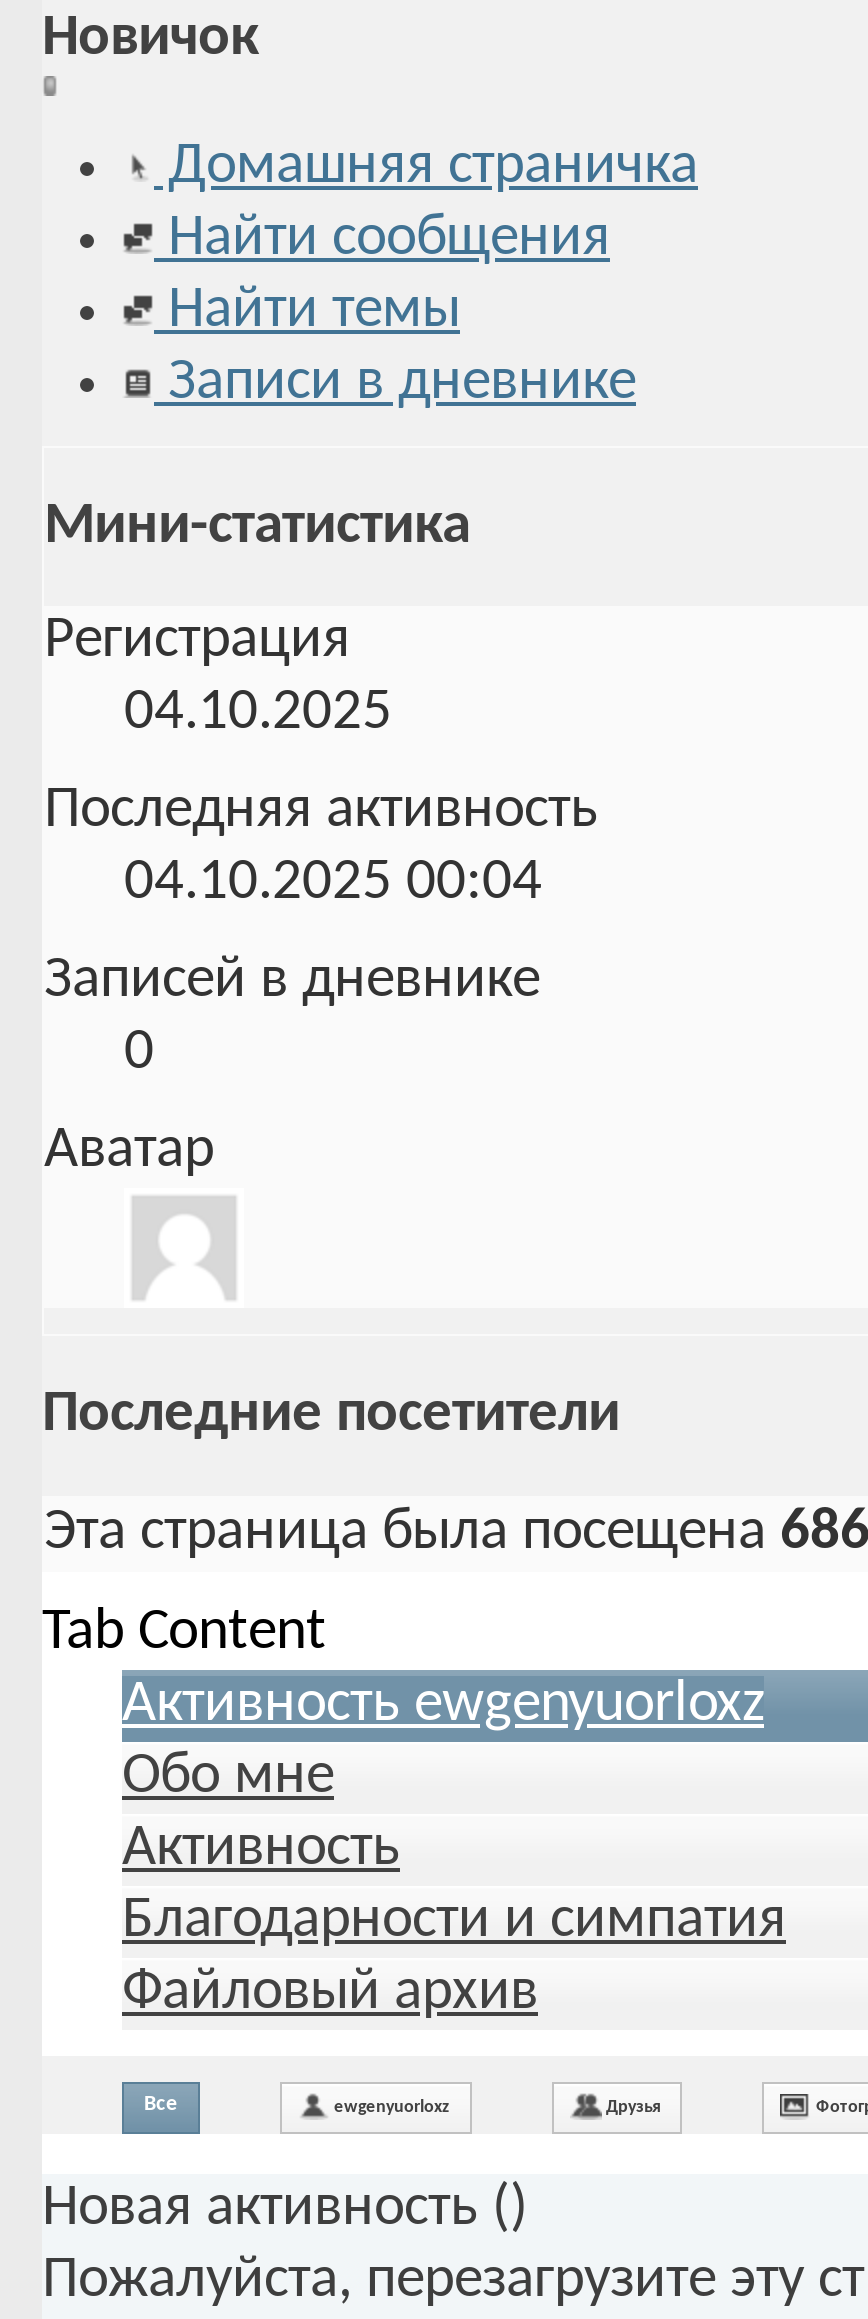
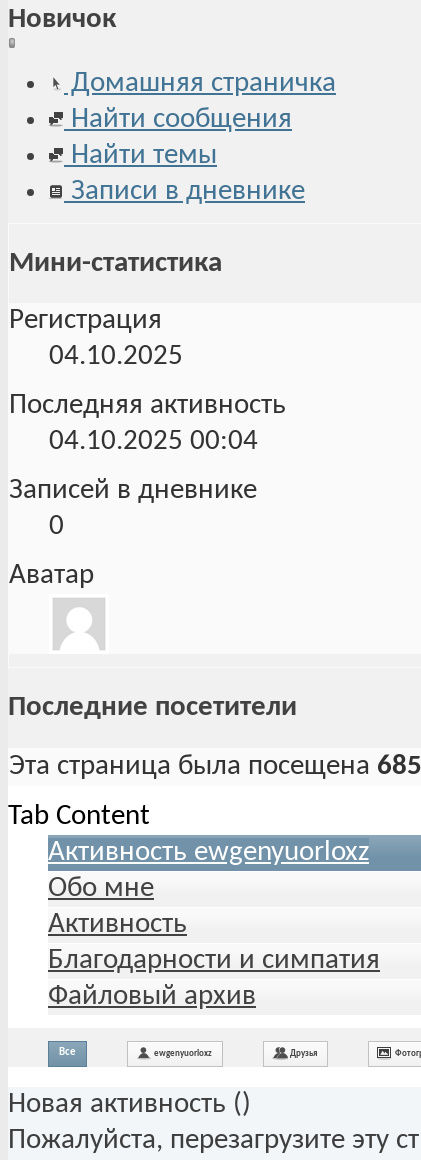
[44,1503,868,1561] Эта страница была посещена 686 -> [9,752,421,781] Эта страница была посещена 685

